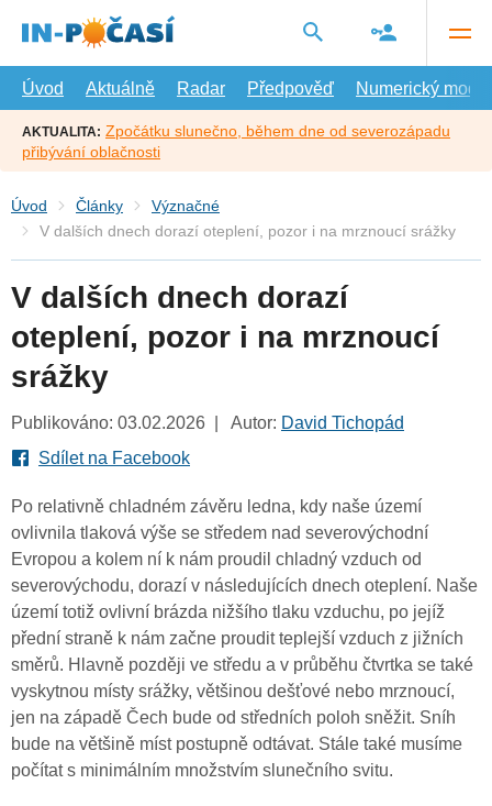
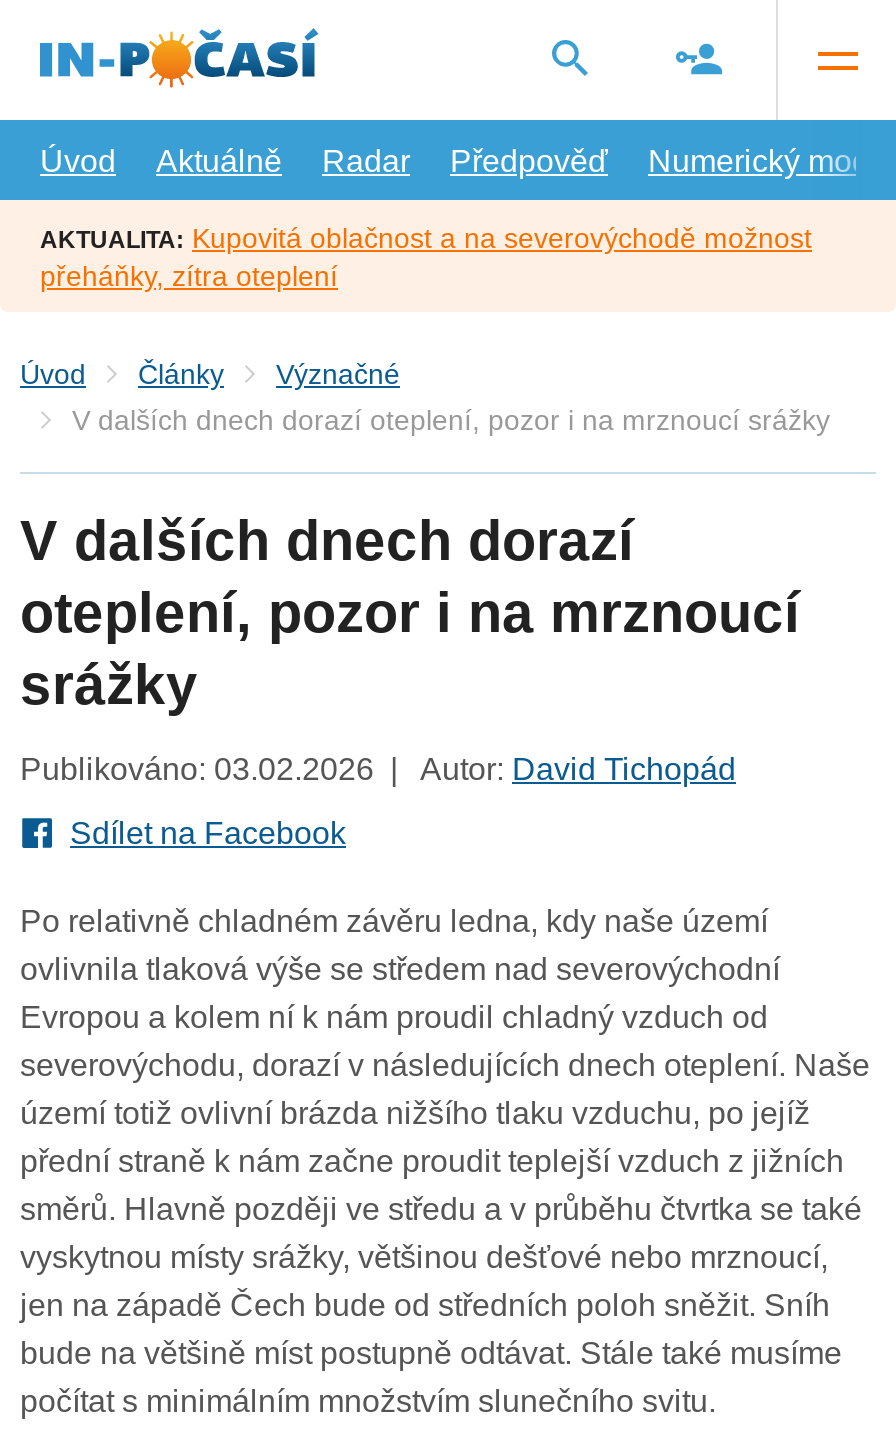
[22,122,450,160] AKTUALITA: Zpočátku slunečno, během dne od severozápadu | přibývání oblačnosti -> [40,221,812,291] AKTUALITA: Kupovitá oblačnost a na severovýchodě možnost | přeháňky, zítra oteplení

